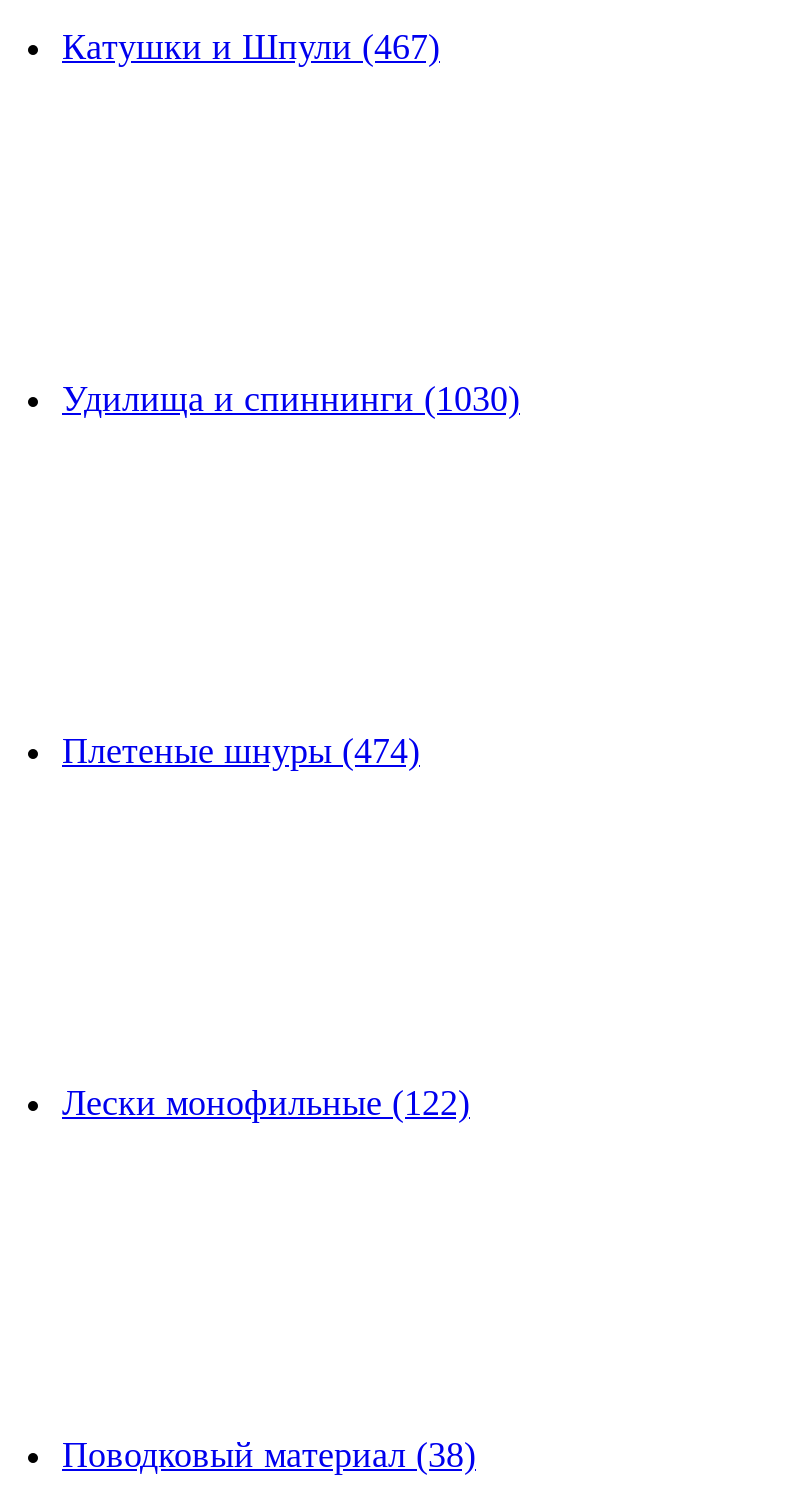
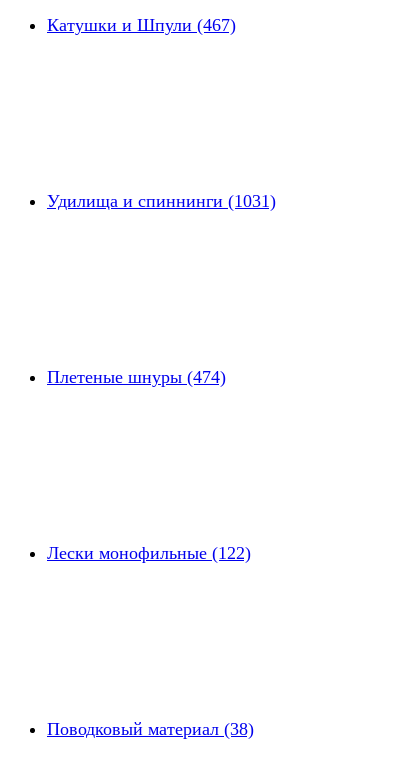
[62,379,520,419] Удилища и спиннинги (1030) -> [47,191,276,211] Удилища и спиннинги (1031)

